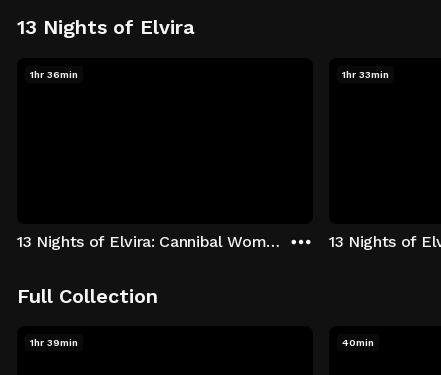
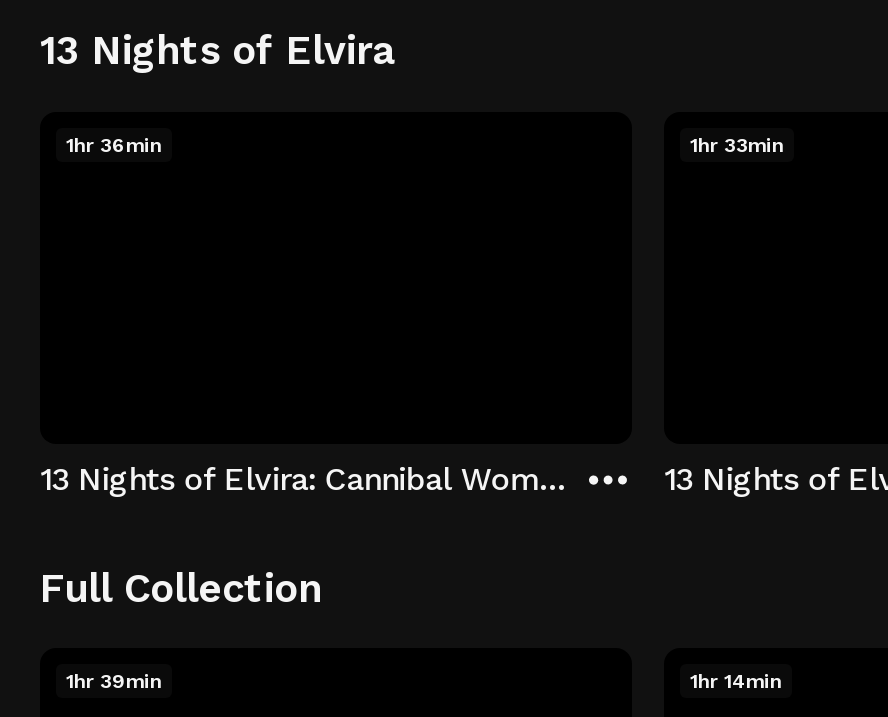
[342,337,374,348] 40min -> [690,670,782,692] 1hr 14min

